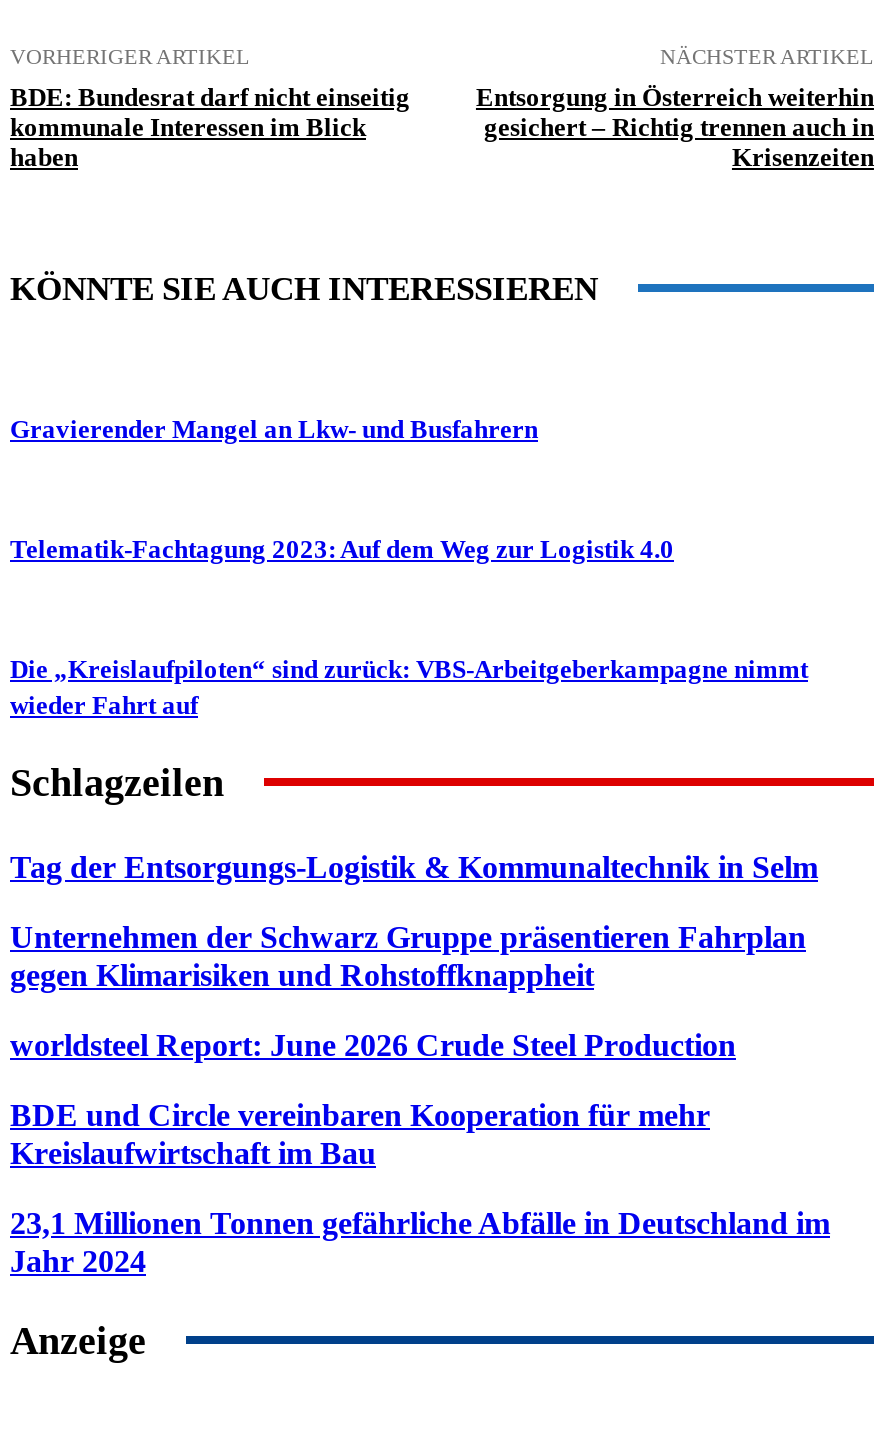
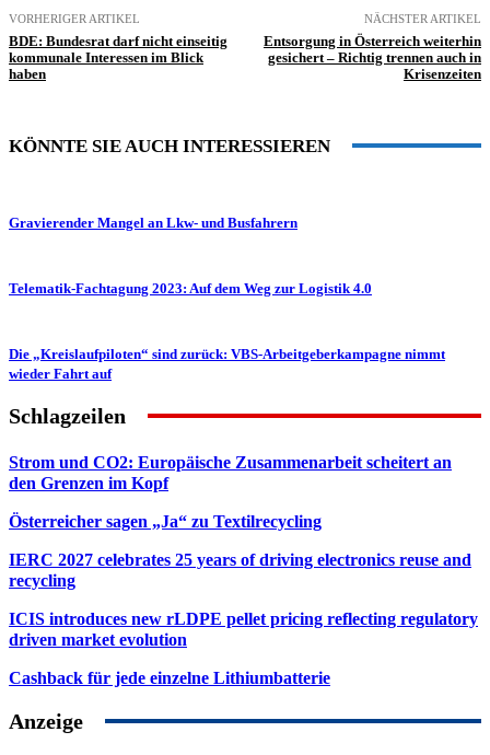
[10,849,818,883] Tag der Entsorgungs-Logistik & Kommunaltechnik in Selm -> [9,452,452,492] Strom und CO2: Europäische Zusammenarbeit scheitert an | den Grenzen im Kopf
[10,919,806,991] Unternehmen der Schwarz Gruppe präsentieren Fahrplan | gegen Klimarisiken und Rohstoffknappheit -> [9,512,322,530] Österreicher sagen „Ja“ zu Textilrecycling
[10,1027,736,1061] worldsteel Report: June 2026 Crude Steel Production -> [9,550,471,589] IERC 2027 celebrates 25 years of driving electronics reuse and | recycling
[10,1097,710,1169] BDE und Circle vereinbaren Kooperation für mehr | Kreislaufwirtschaft im Bau -> [9,609,478,648] ICIS introduces new rLDPE pellet pricing reflecting regulatory | driven market evolution
[10,1205,830,1277] 23,1 Millionen Tonnen gefährliche Abfälle in Deutschland im | Jahr 2024 -> [9,668,330,687] Cashback für jede einzelne Lithiumbatterie

